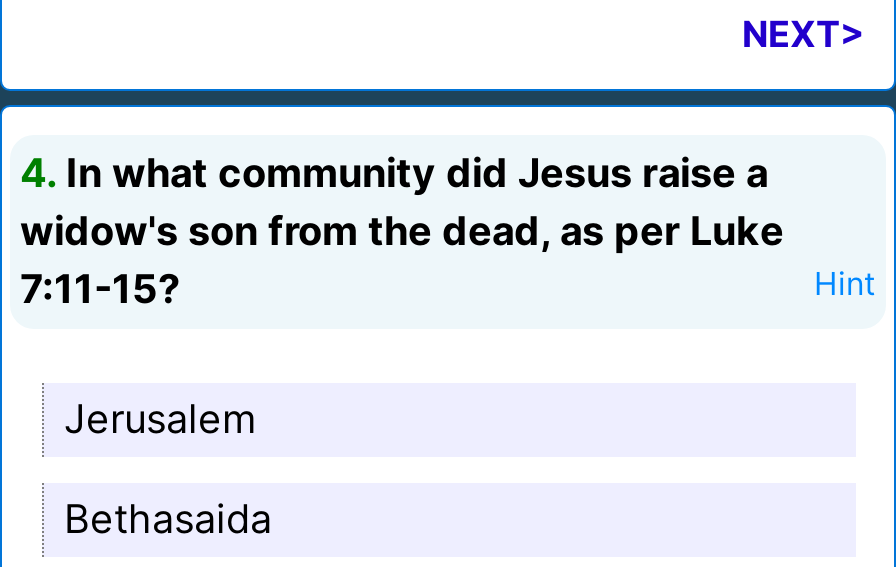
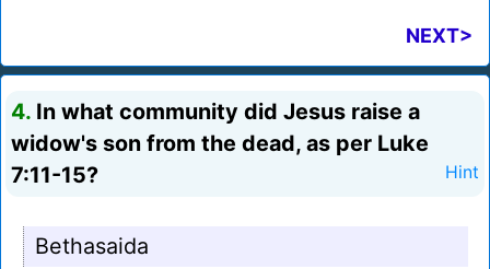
[64,395,256,443] Jerusalem -> none

